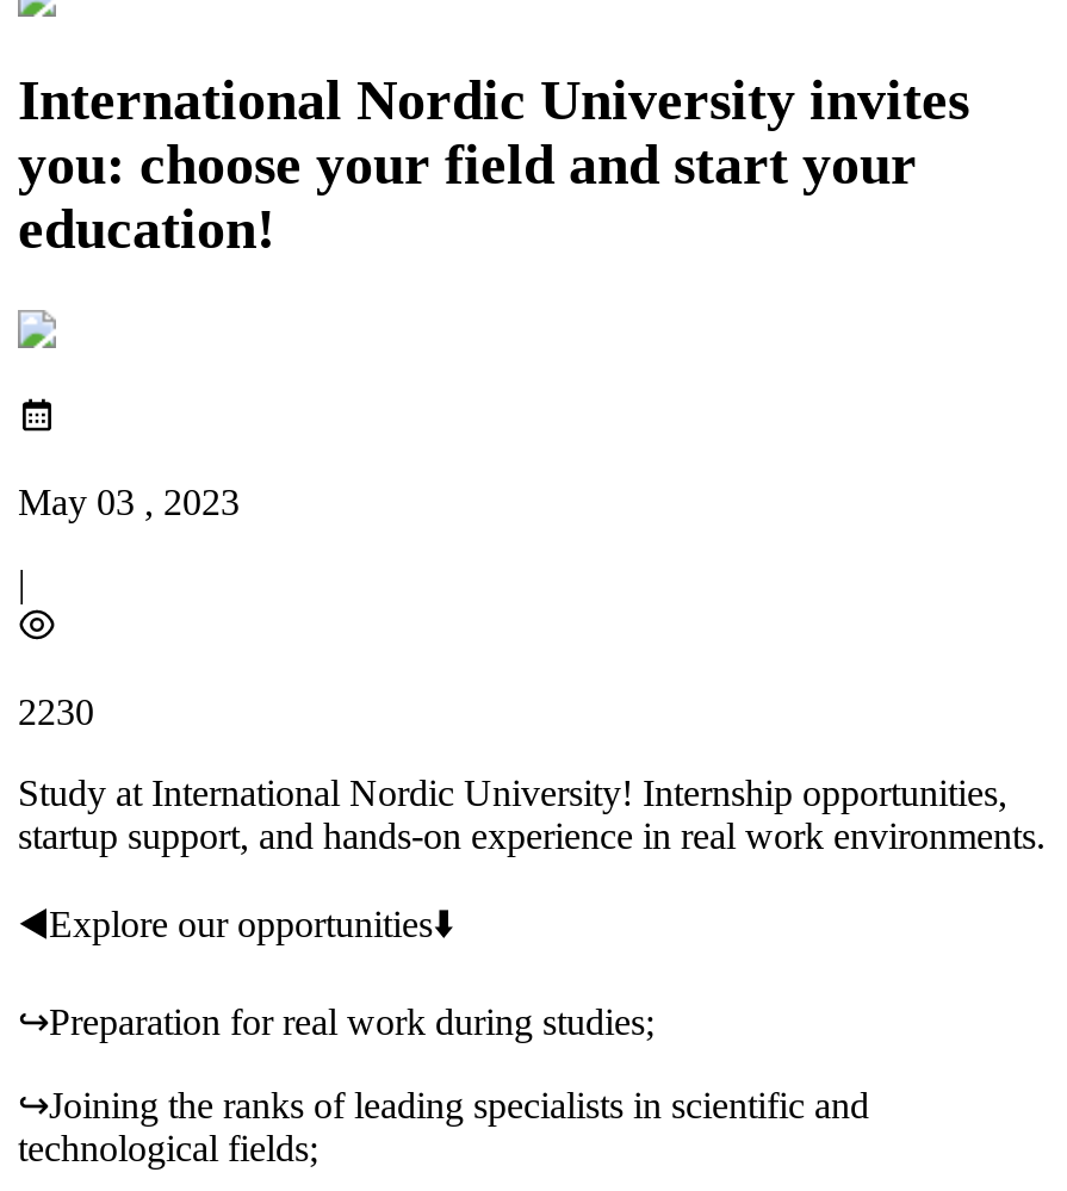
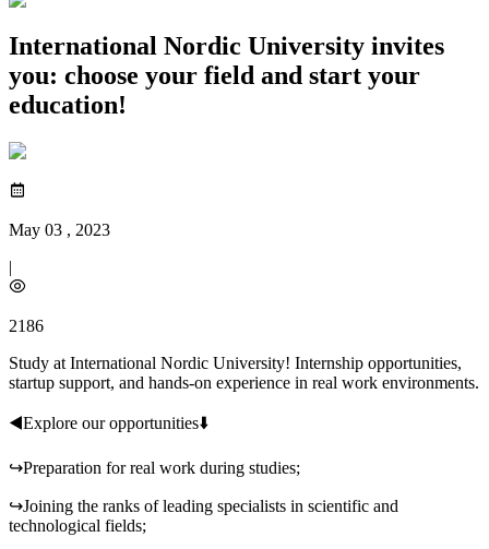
[18,691,94,732] 2230 -> [9,316,44,335] 2186

